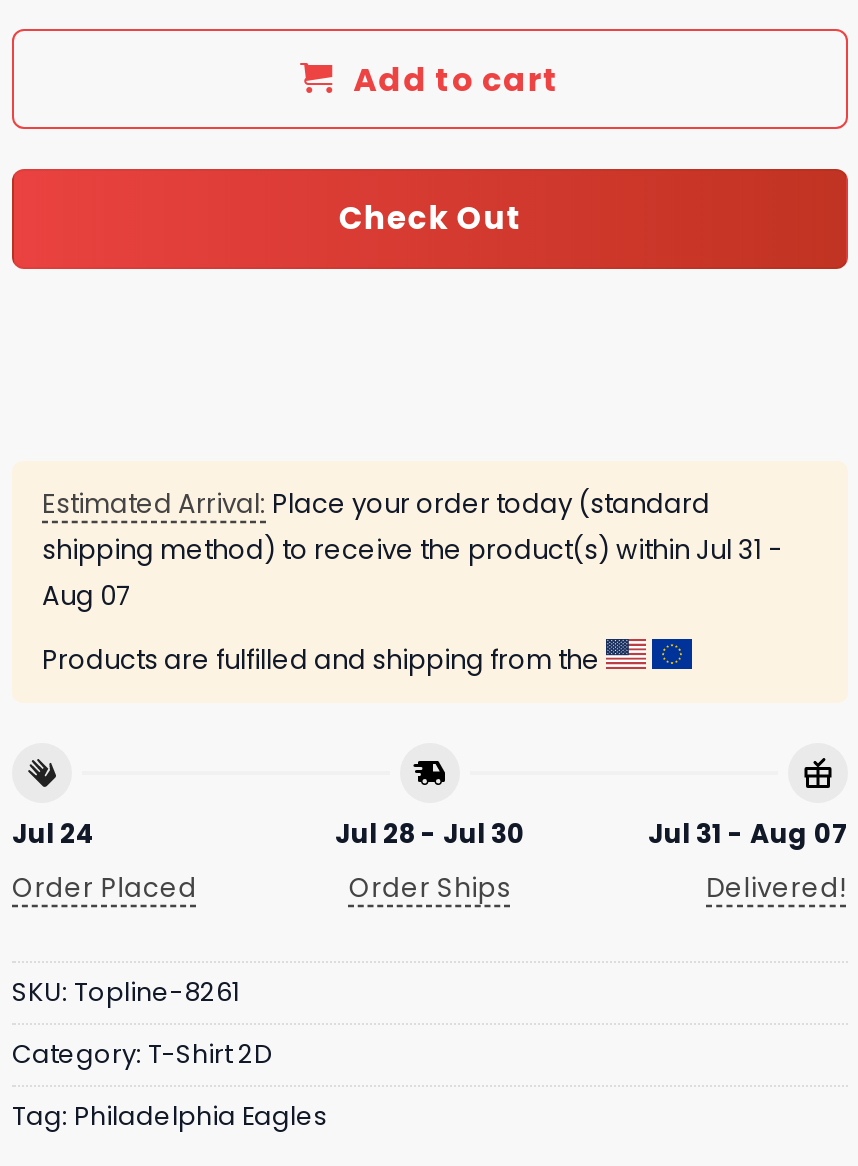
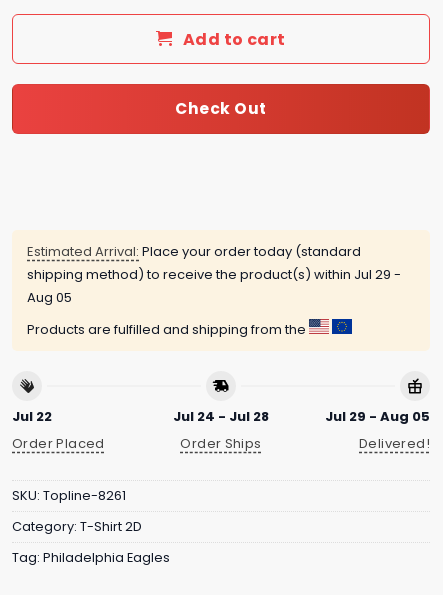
[42,531,782,569] shipping method) to receive the product(s) within Jul 31 - -> [27,265,401,284] shipping method) to receive the product(s) within Jul 29 -
[42,577,130,615] Aug 07 -> [27,288,72,307] Aug 05
[12,815,96,853] Jul 24 -> [12,407,52,426] Jul 22
[335,815,525,853] Jul 28 - Jul 30 -> [173,407,269,426] Jul 24 - Jul 28
[648,815,848,853] Jul 31 - Aug 07 -> [325,407,430,426] Jul 29 - Aug 05

